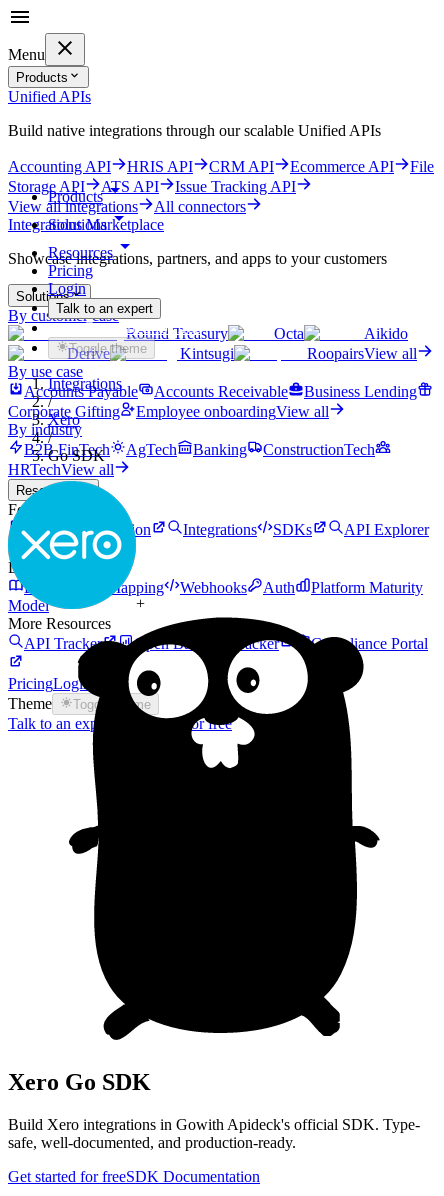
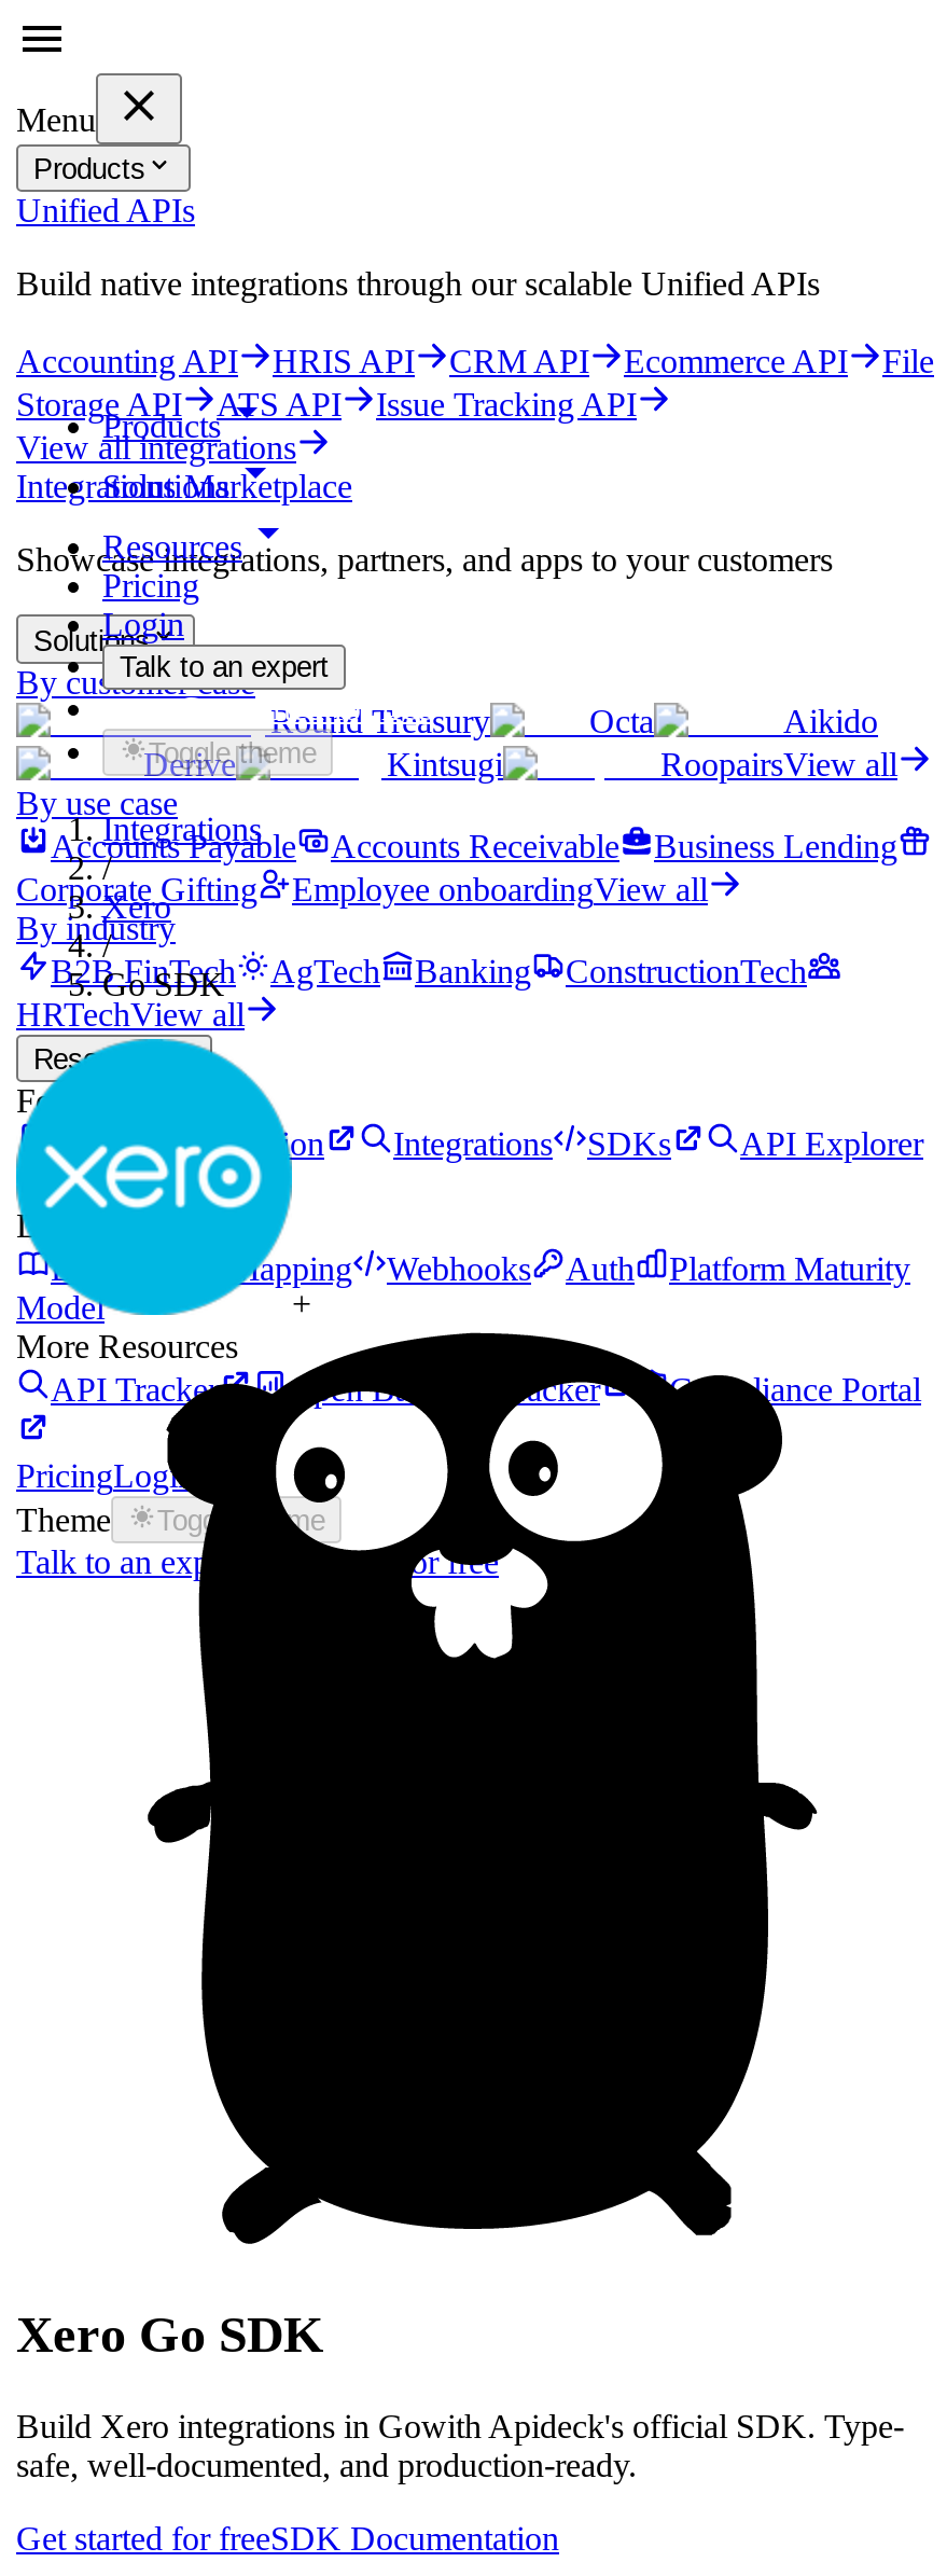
[154,198,246,215] All connectors -> none

